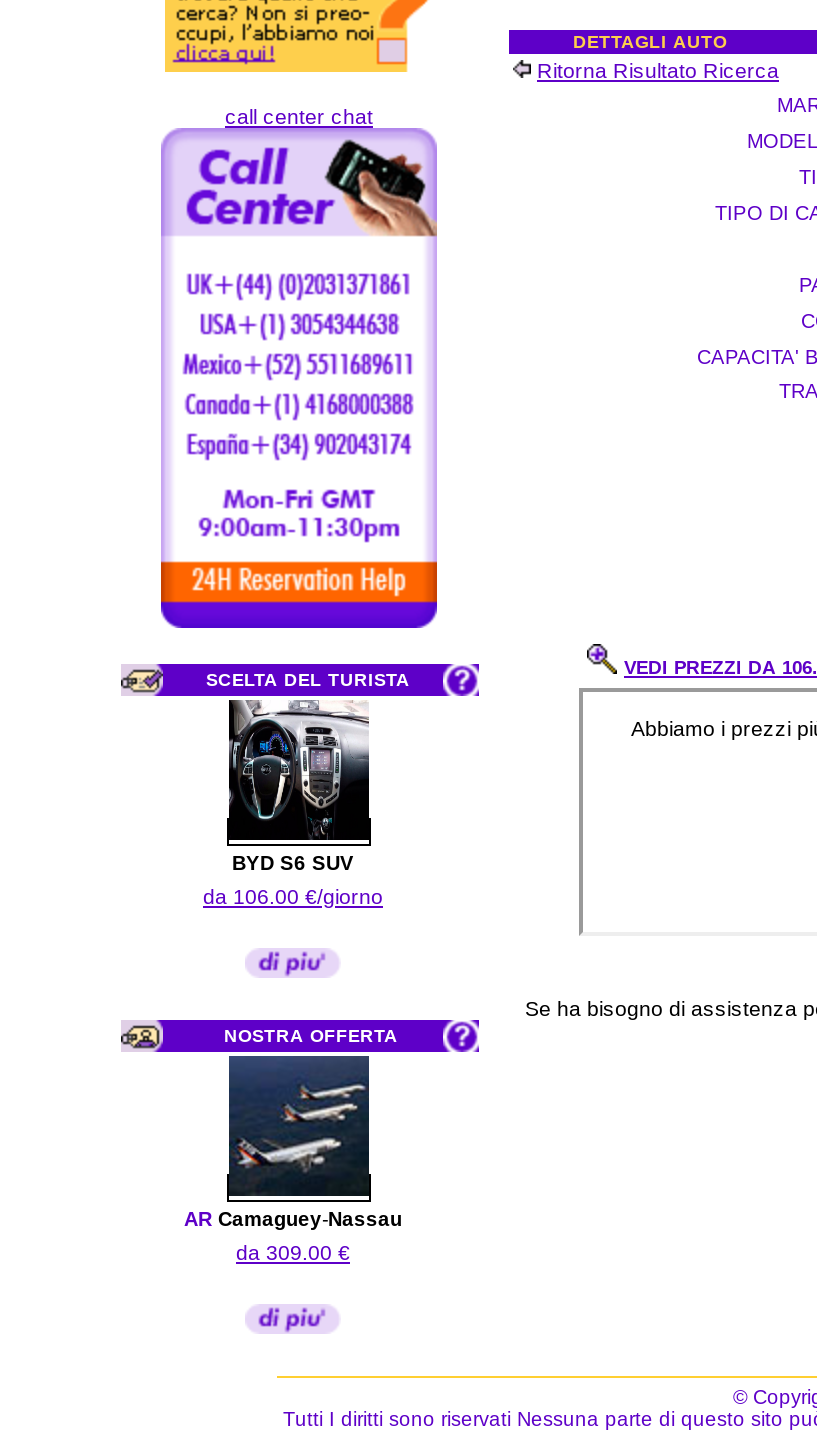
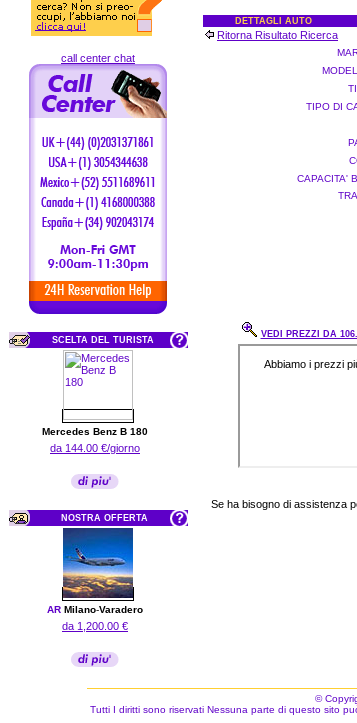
[203,698,383,907] [image] | BYD S6 SUV | da 106.00 €/giorno -> [42,349,148,454] [image] | Mercedes Benz B 180 | da 144.00 €/giorno
[184,1058,402,1229] [image] | AR Camaguey-Nassau -> [47,529,143,615] [image] | AR Milano-Varadero
[236,1239,350,1263] da 309.00 € -> [62,620,128,632] da 1,200.00 €

